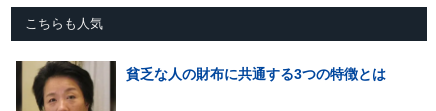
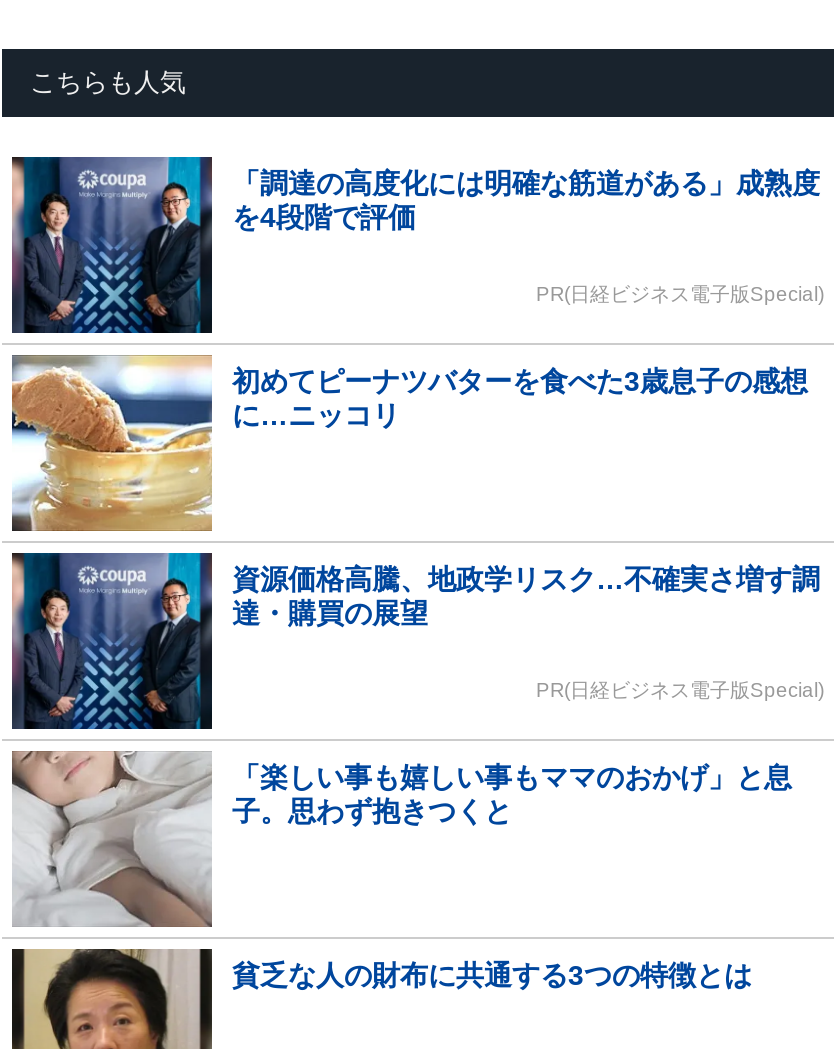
none -> [10,155,824,432] [image] | 「調達の高度化には明確な筋道がある」成熟度 | を4段階で評価 | PR(日経ビジネス電子版Special) | 初めてピーナツバターを食べた3歳息子の感想 | に…ニッコリ
none -> [10,353,824,828] [image] | 資源価格高騰、地政学リスク…不確実さ増す調 | 達・購買の展望 | PR(日経ビジネス電子版Special) | 「楽しい事も嬉しい事もママのおかげ」と息 | 子。思わず抱きつくと
none -> [10,551,212,731] [image]
none -> [12,749,212,929] [image]

